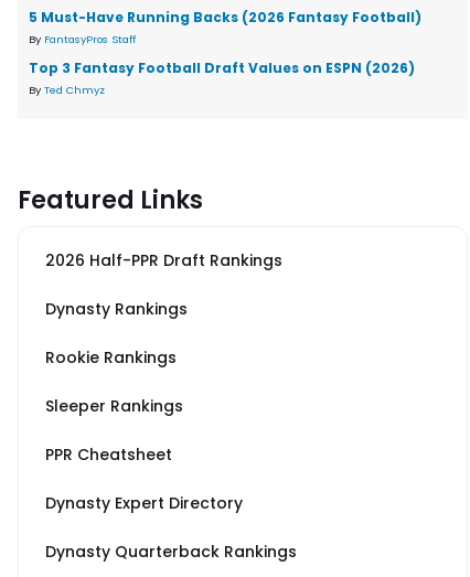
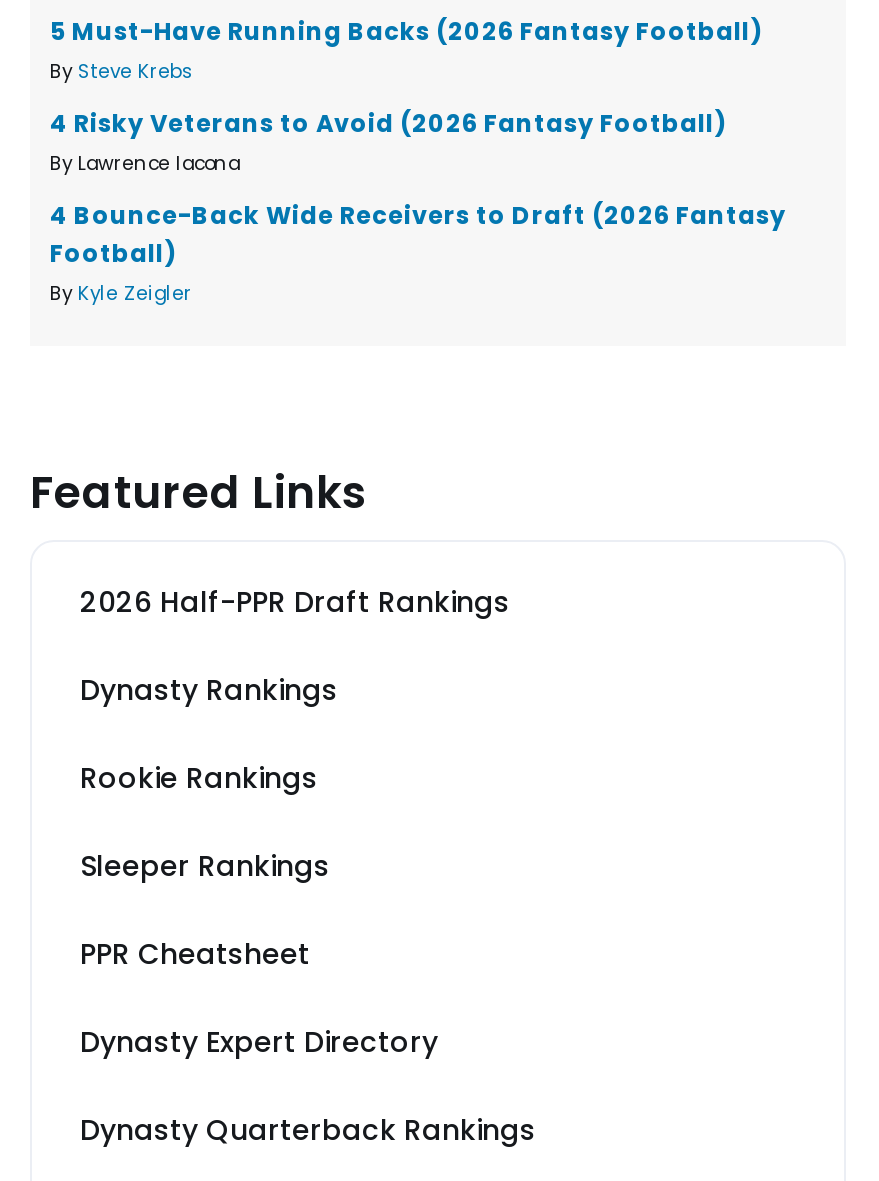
[29,32,415,98] By FantasyPros Staff | Top 3 Fantasy Football Draft Values on ESPN (2026) | By Ted Chmyz -> [50,59,786,307] By Steve Krebs | 4 Risky Veterans to Avoid (2026 Fantasy Football) | By Lawrence Iacona | 4 Bounce-Back Wide Receivers to Draft (2026 Fantasy | Football) | By Kyle Zeigler

